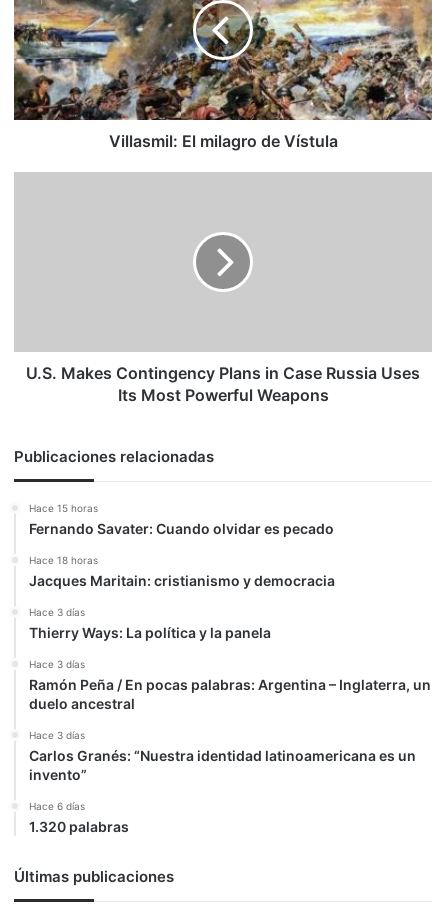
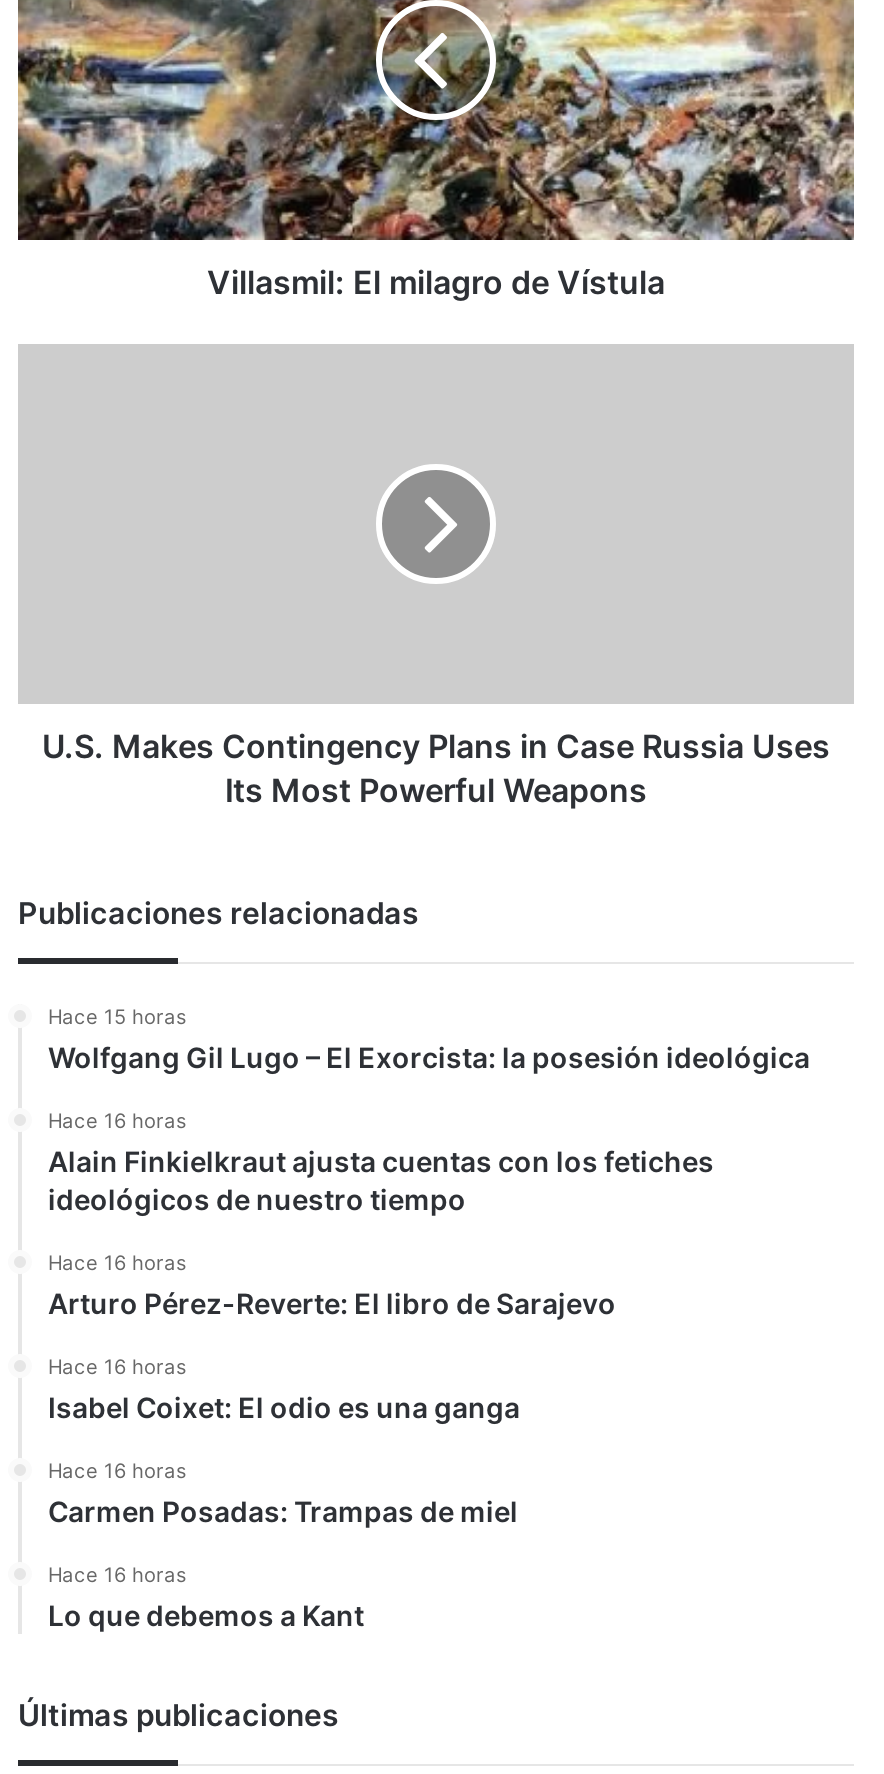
[29,520,334,537] Fernando Savater: Cuando olvidar es pecado -> [48,1040,810,1074] Wolfgang Gil Lugo – El Exorcista: la posesión ideológica
[29,554,335,589] Hace 18 horas | Jacques Maritain: cristianismo y democracia -> [48,1108,714,1216] Hace 16 horas | Alain Finkielkraut ajusta cuentas con los fetiches | ideológicos de nuestro tiempo
[29,606,271,641] Hace 3 días | Thierry Ways: La política y la panela -> [48,1250,616,1320] Hace 16 horas | Arturo Pérez-Reverte: El libro de Sarajevo
[29,658,431,712] Hace 3 días | Ramón Peña / En pocas palabras: Argentina – Inglaterra, un | duelo ancestral -> [48,1354,520,1424] Hace 16 horas | Isabel Coixet: El odio es una ganga
[29,729,416,783] Hace 3 días | Carlos Granés: “Nuestra identidad latinoamericana es un | invento” -> [48,1458,518,1528] Hace 16 horas | Carmen Posadas: Trampas de miel
[29,800,129,835] Hace 6 días | 1.320 palabras -> [48,1562,364,1632] Hace 16 horas | Lo que debemos a Kant

